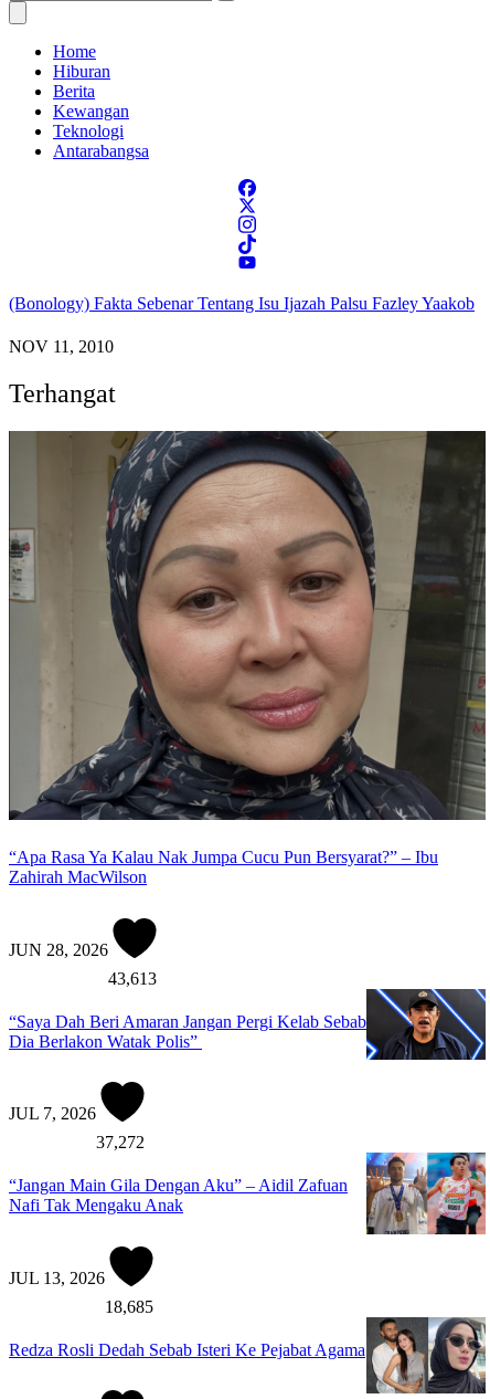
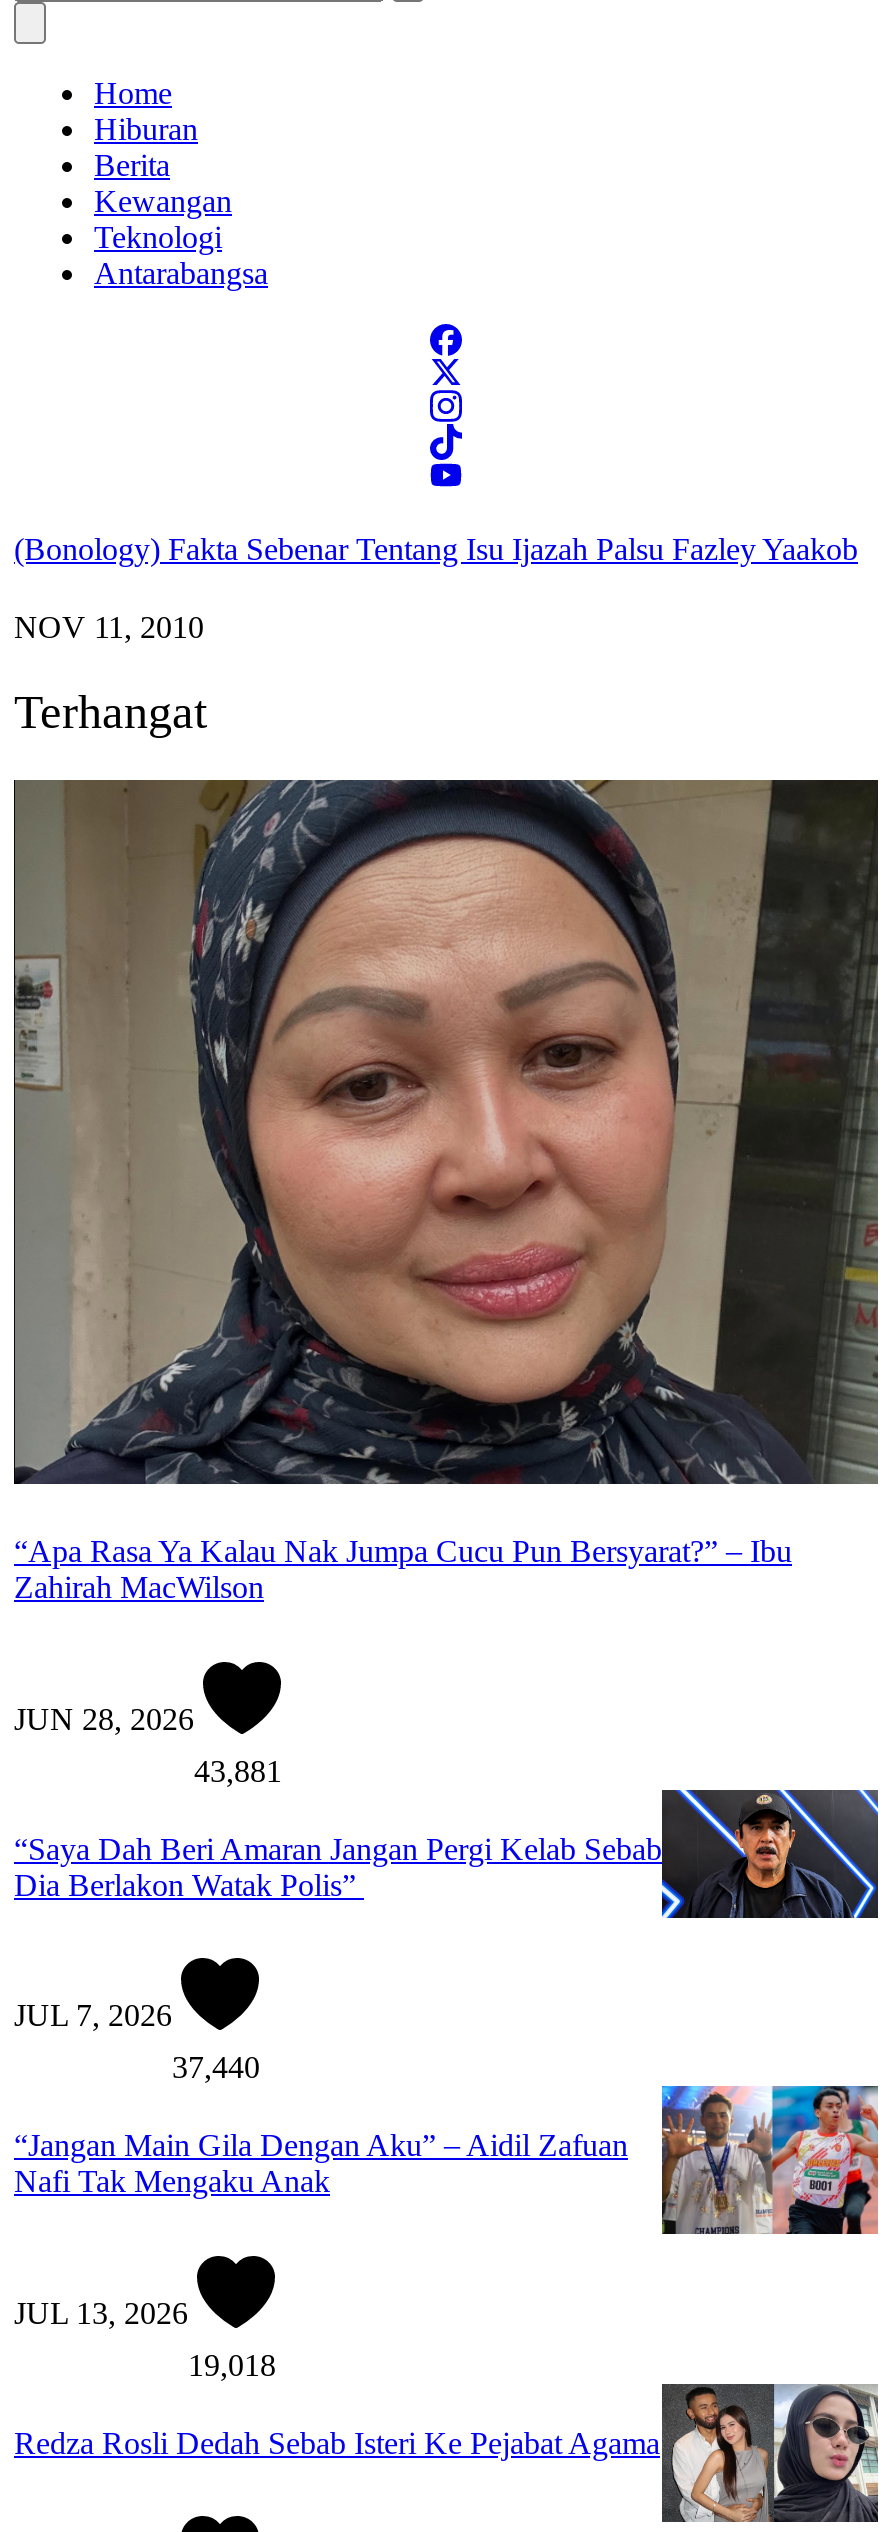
[108,969,157,987] 43,613 -> [194,1753,282,1787] 43,881
[96,1133,145,1152] 37,272 -> [172,2050,260,2084] 37,440
[105,1297,153,1316] 18,685 -> [188,2348,276,2382] 19,018

